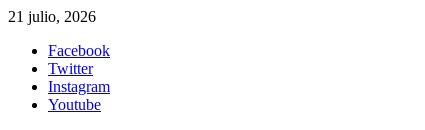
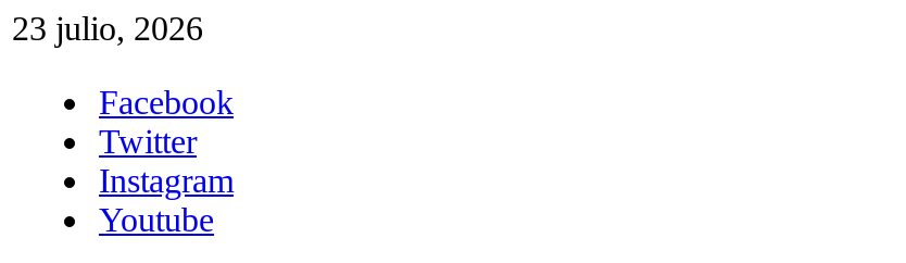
[8,8,96,25] 21 julio, 2026 -> [12,10,203,47] 23 julio, 2026

